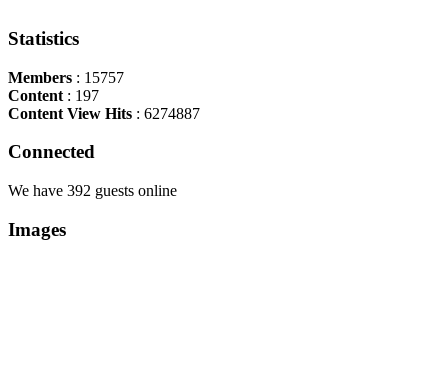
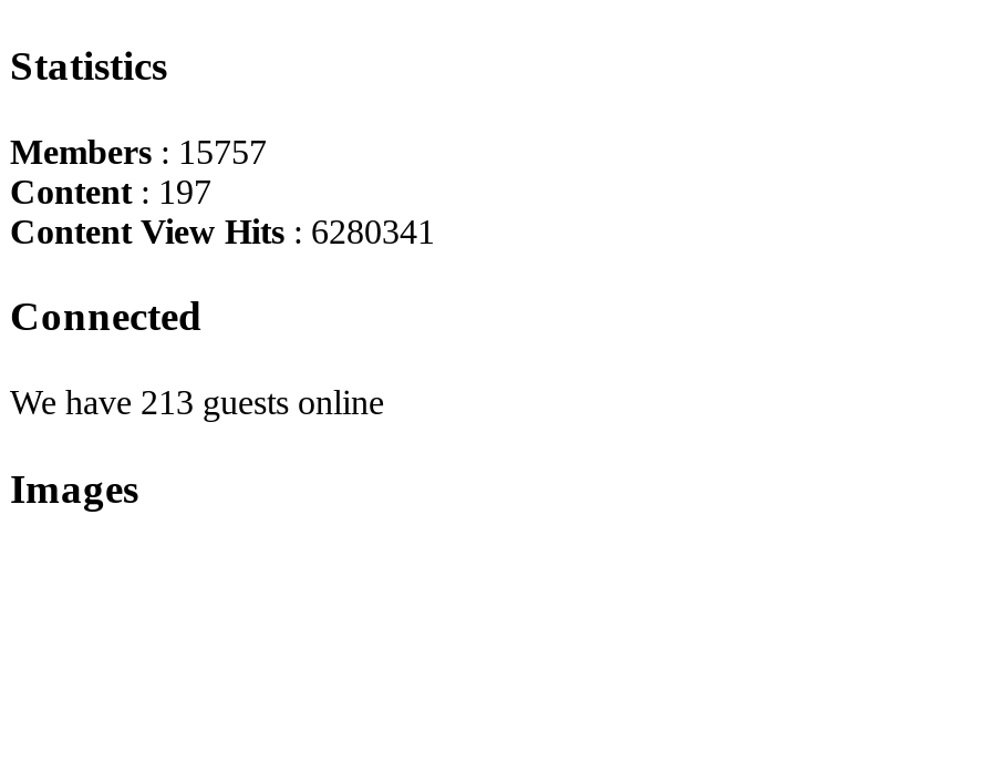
[8,104,200,121] Content View Hits: 6274887 -> [10,212,435,249] Content View Hits: 6280341
[8,182,177,199] We have 392 guests online -> [10,383,384,421] We have 213 guests online

